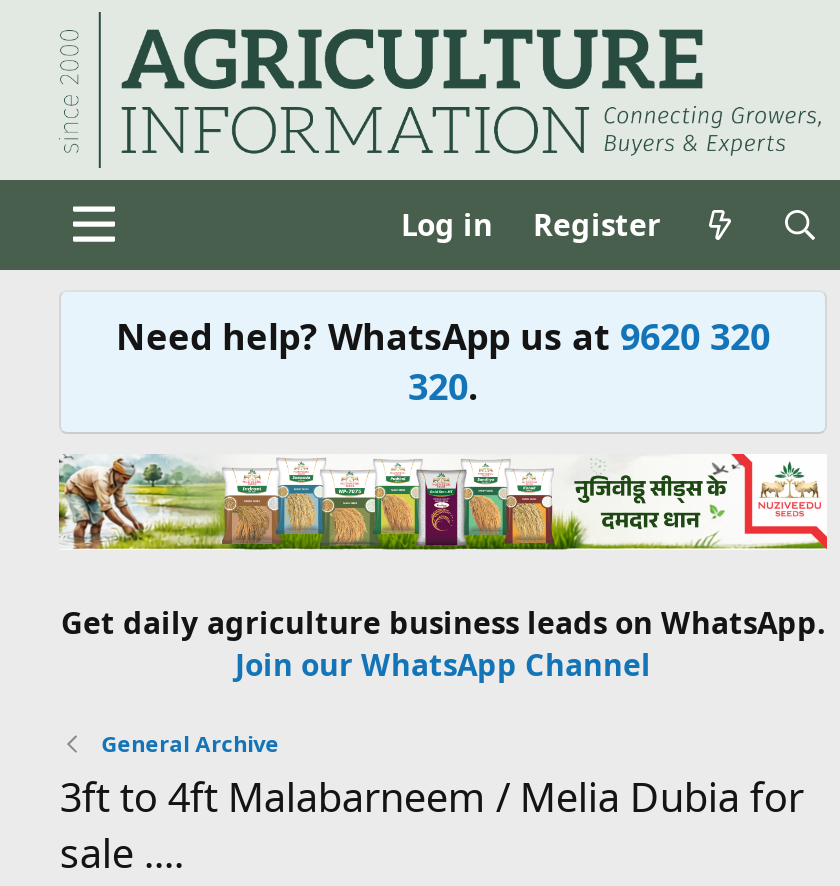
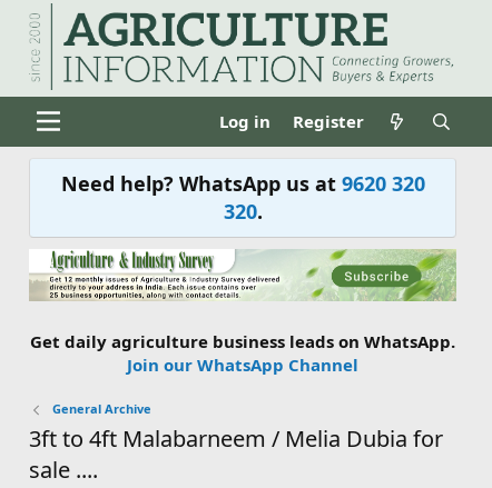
[57,452,829,552] [image] -> [29,248,457,301] [image]

